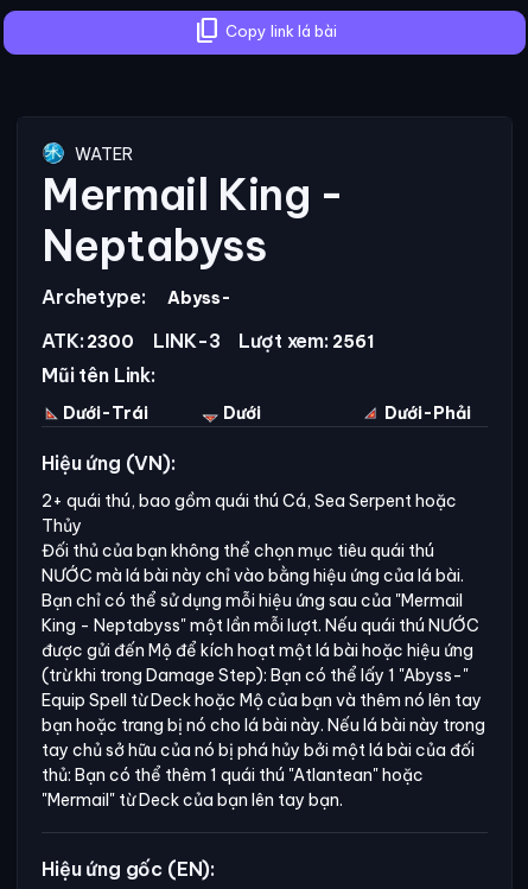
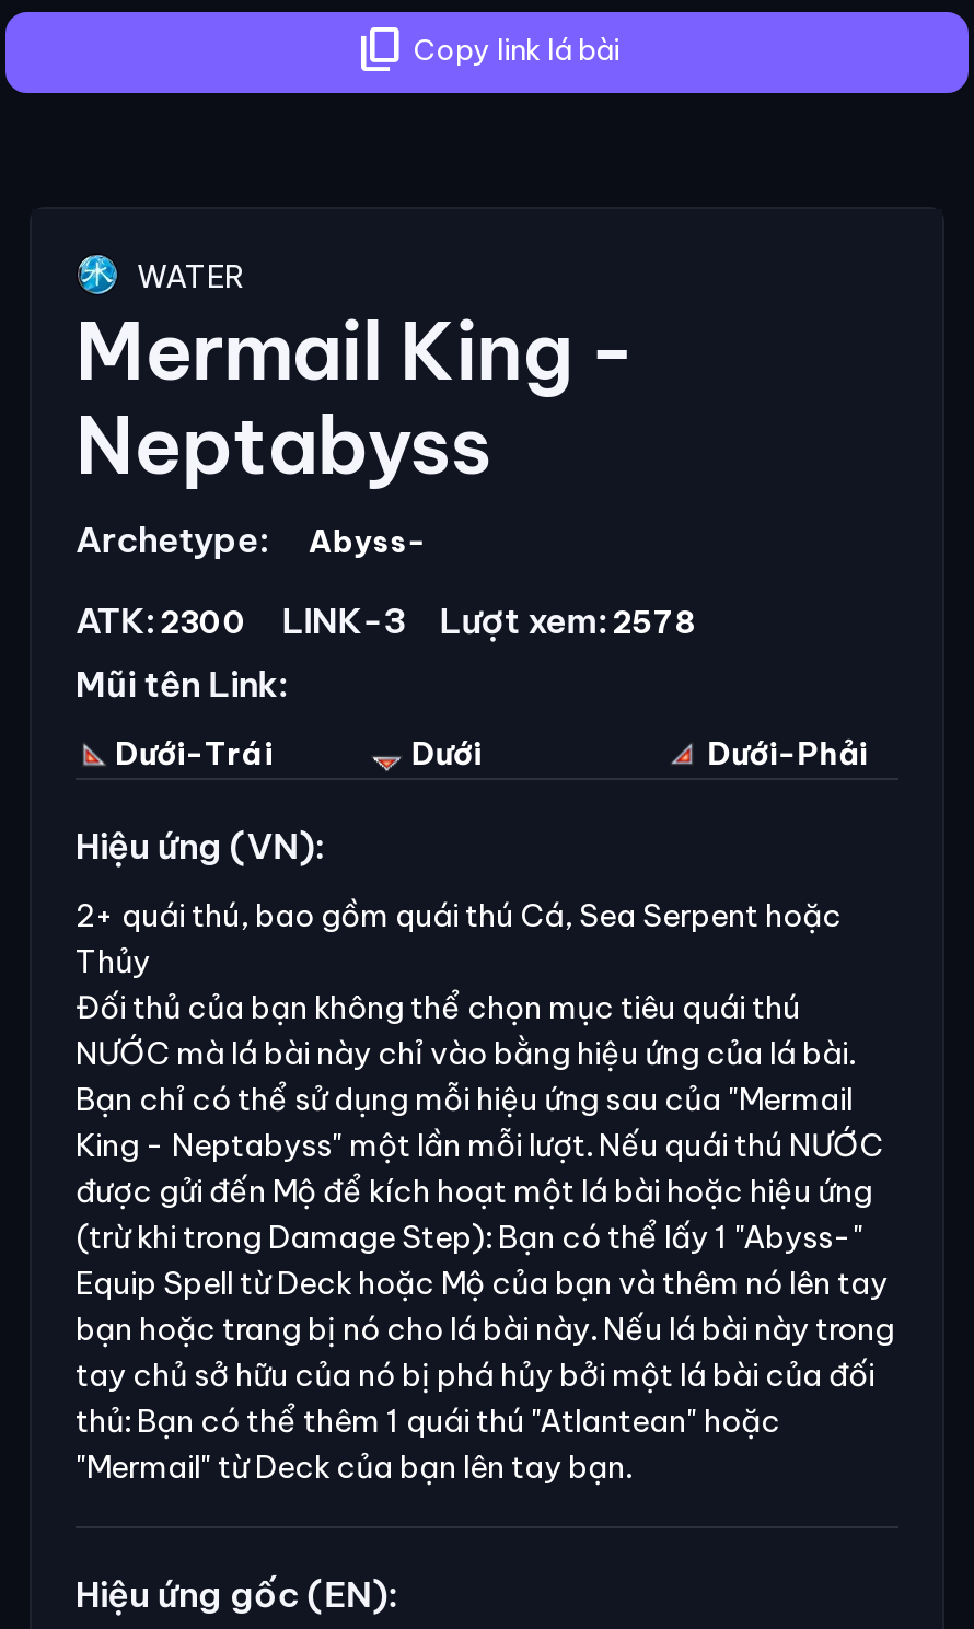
[42,329,374,353] ATK: 2300 LINK-3 Lượt xem: 2561 -> [76,599,697,642] ATK: 2300 LINK-3 Lượt xem: 2578

